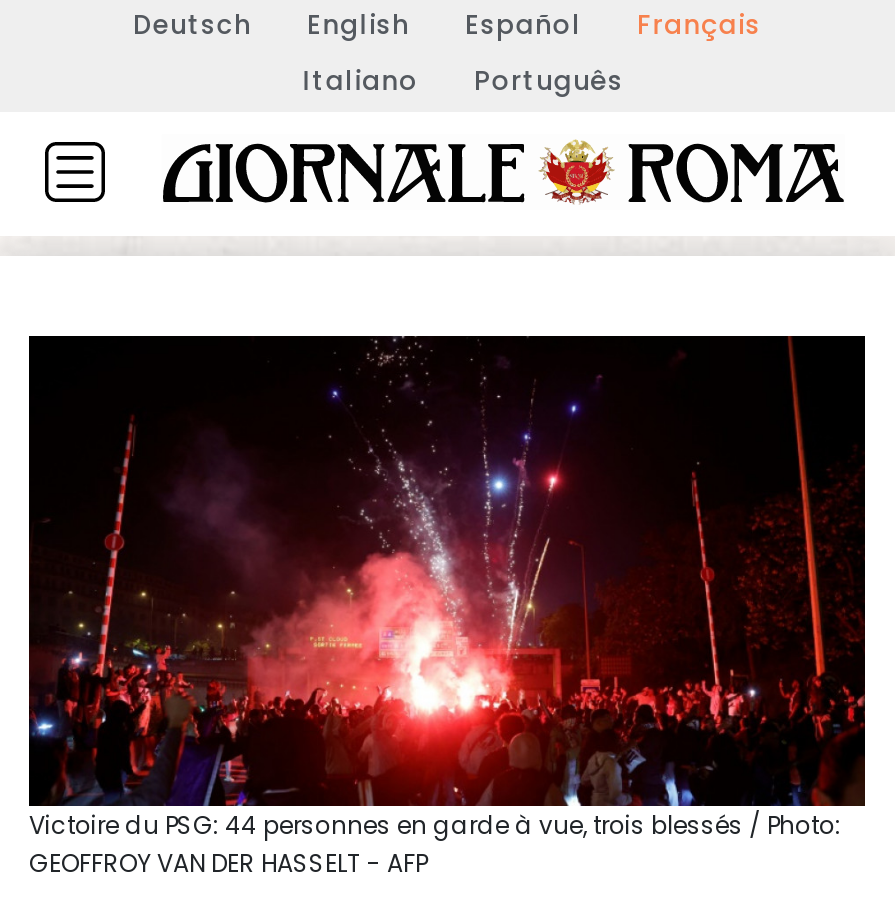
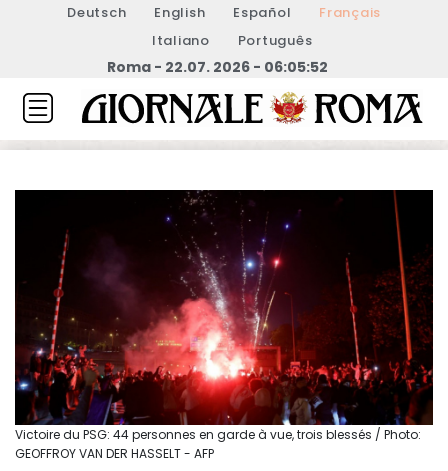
none -> [106,57,327,77] Roma - 22.07. 2026 - 06:05:52

